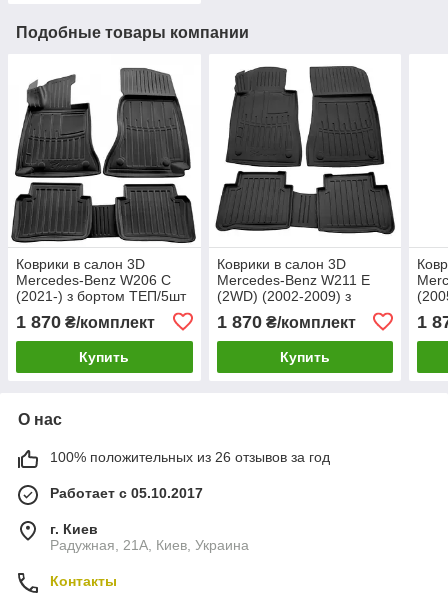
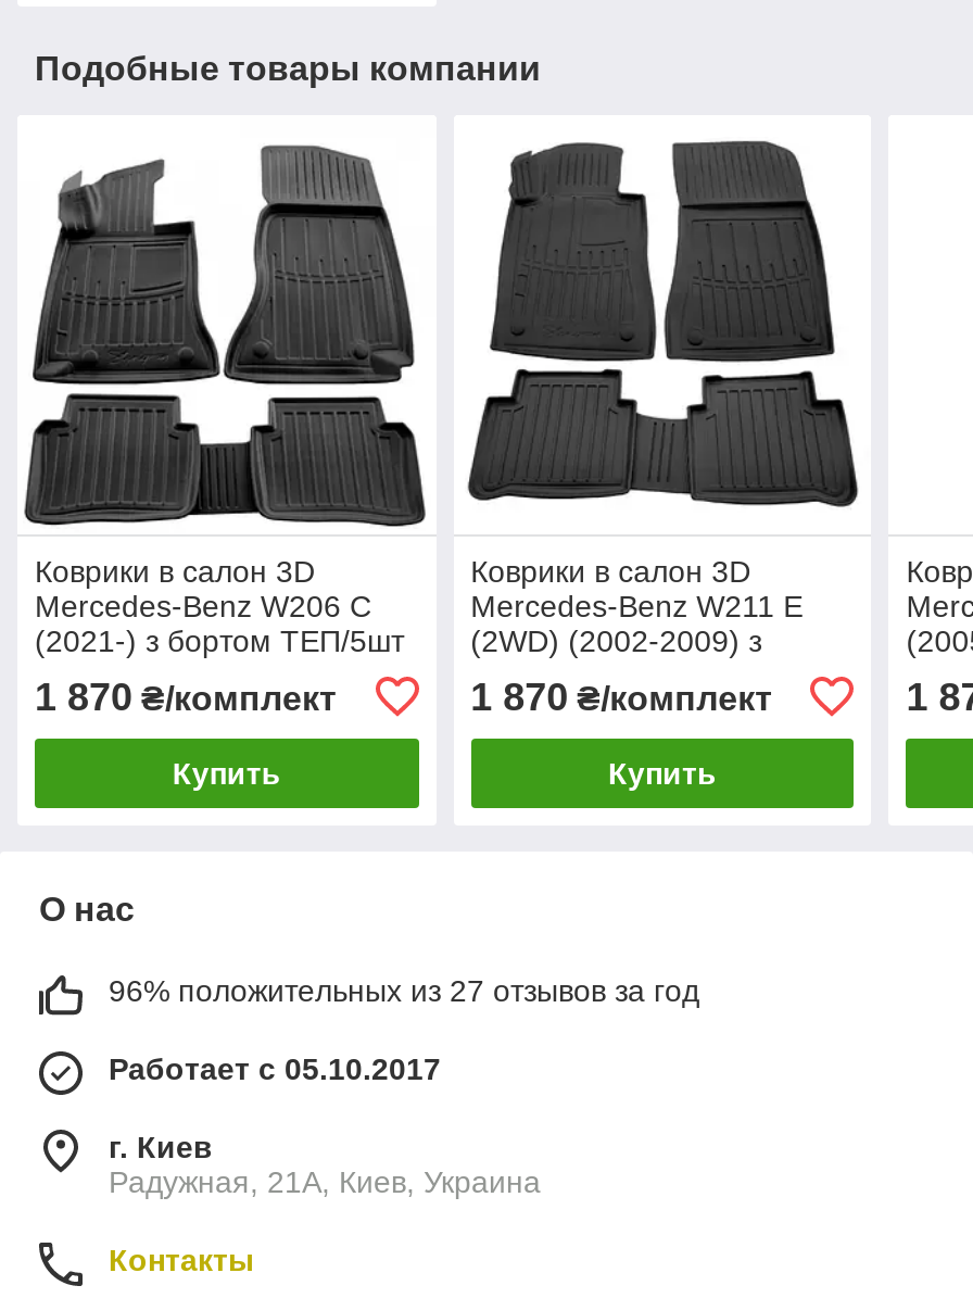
[50,449,330,465] 100% положительных из 26 отзывов за год -> [109,973,699,1007] 96% положительных из 27 отзывов за год

